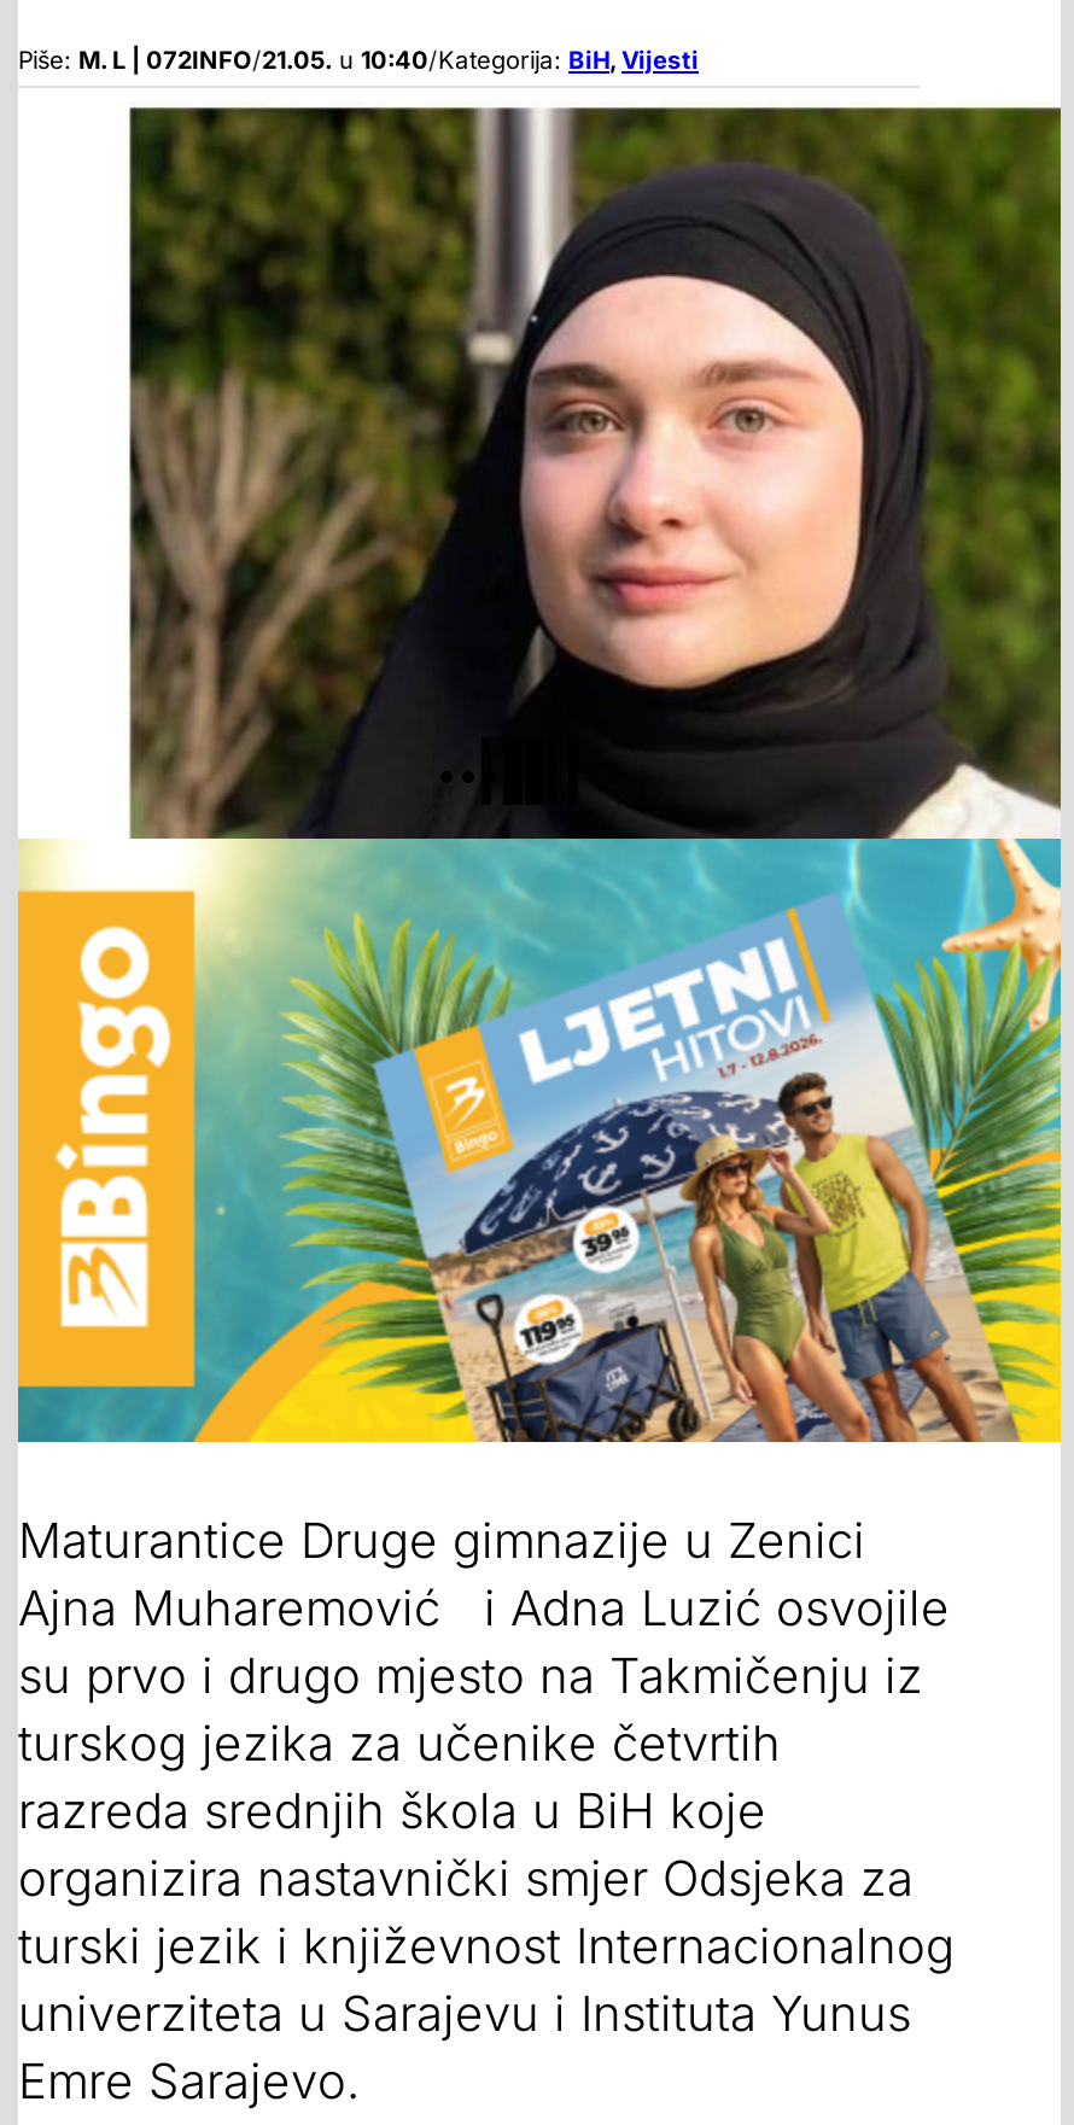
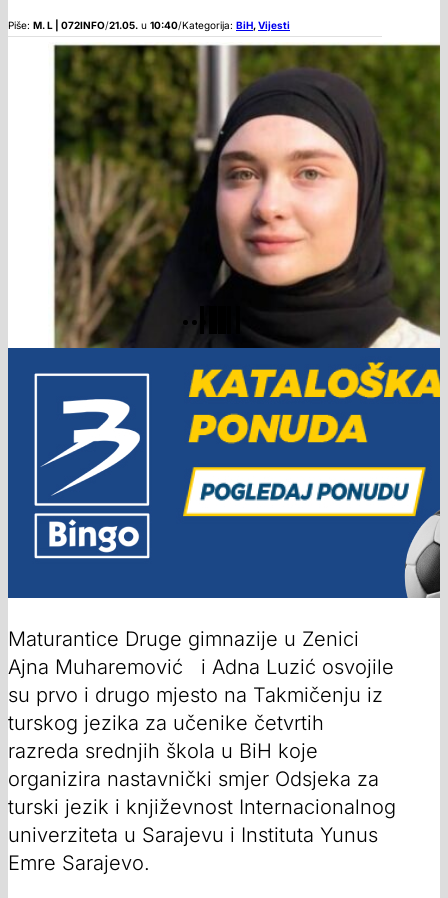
[16,836,1063,1444] [image] -> [7,347,441,599] [image]

